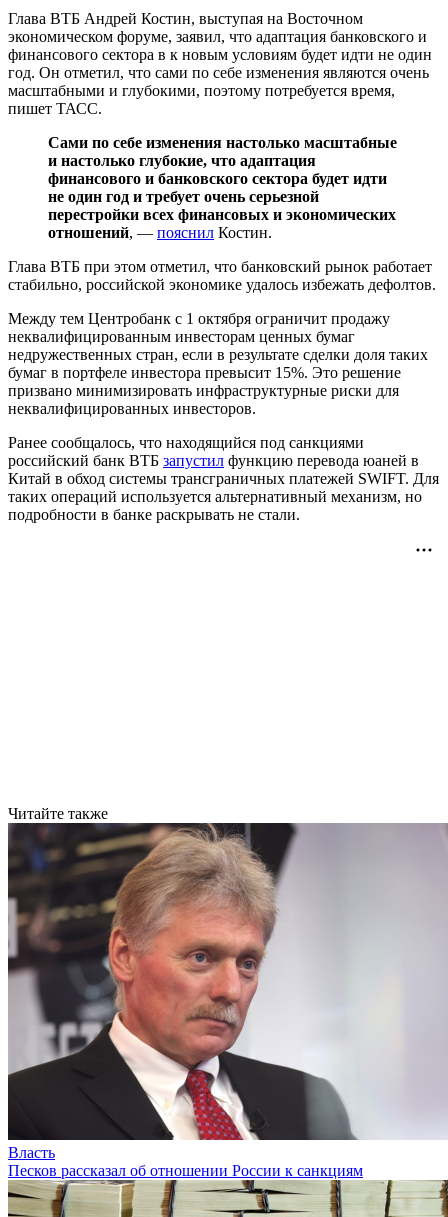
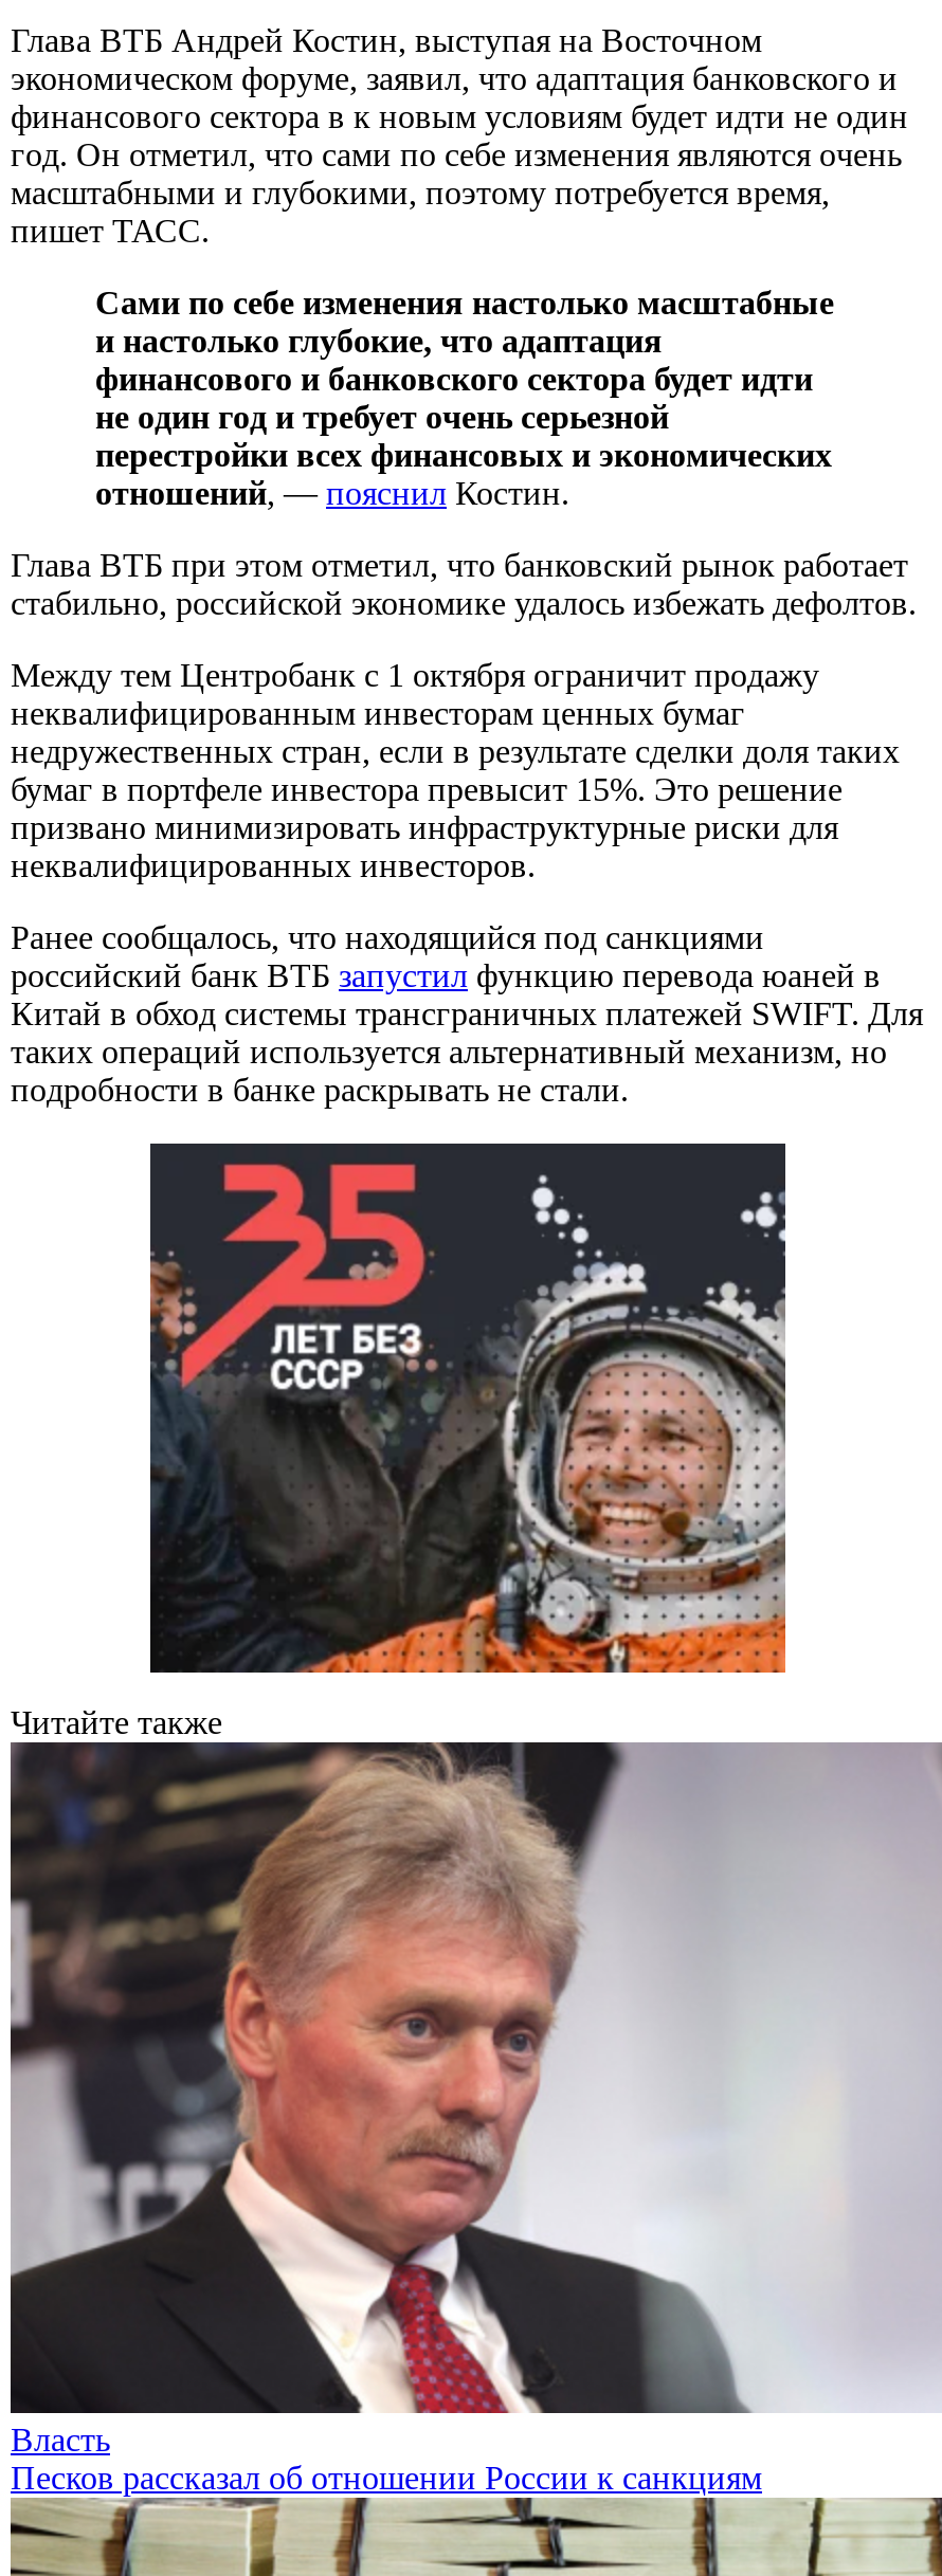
none -> [148,1141,787,1675] [image]

